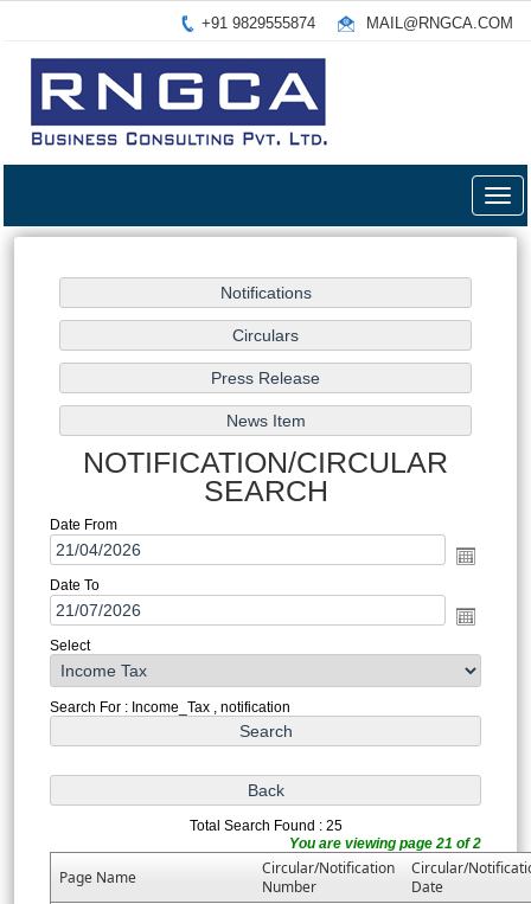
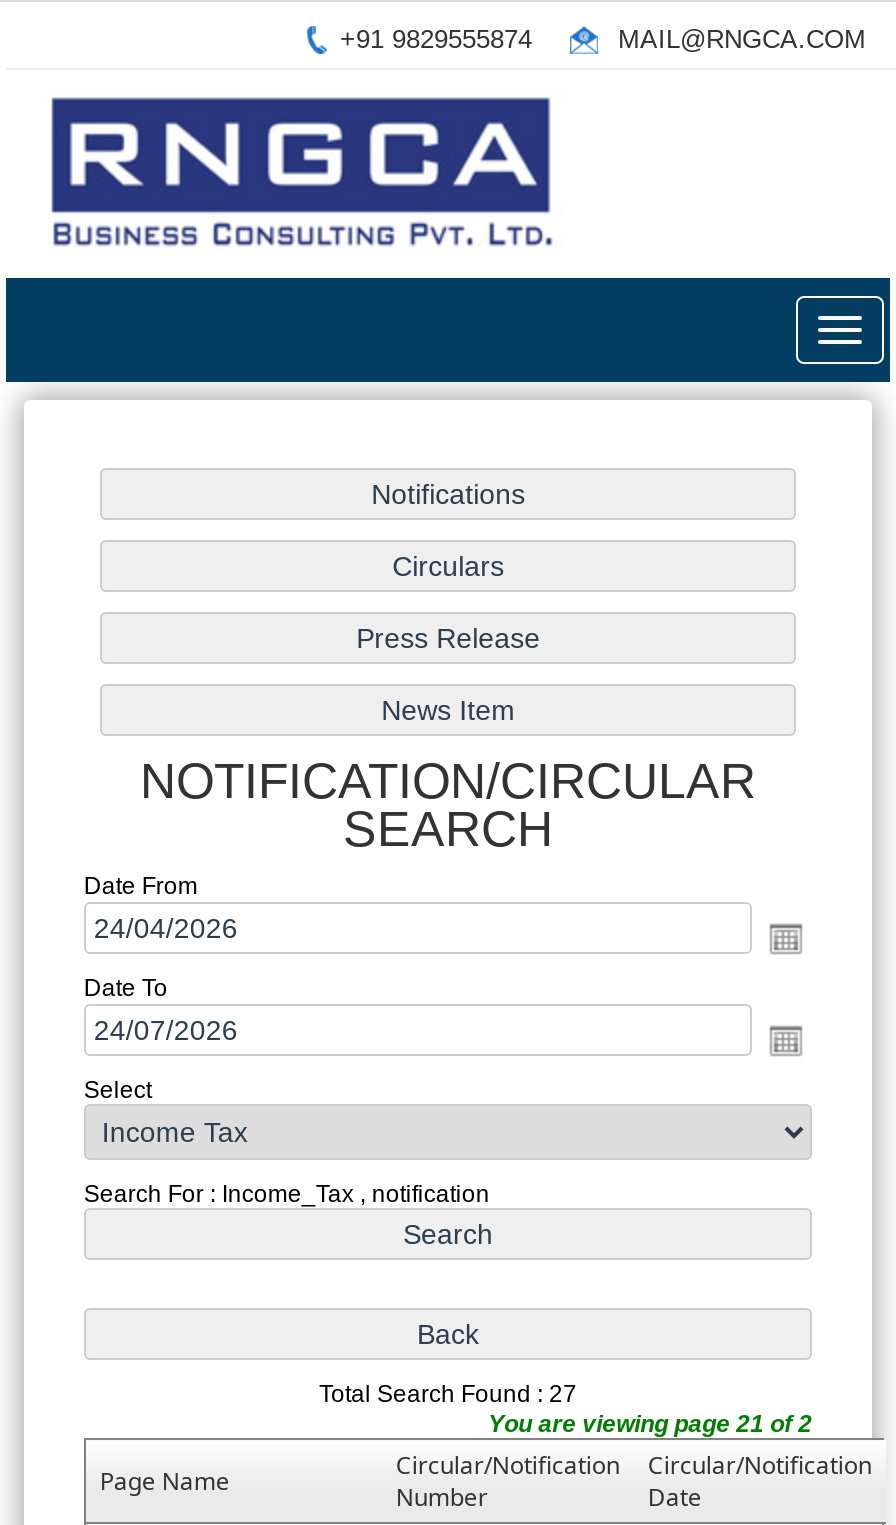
[189,817,342,834] Total Search Found : 25 -> [319,1379,577,1407] Total Search Found : 27

